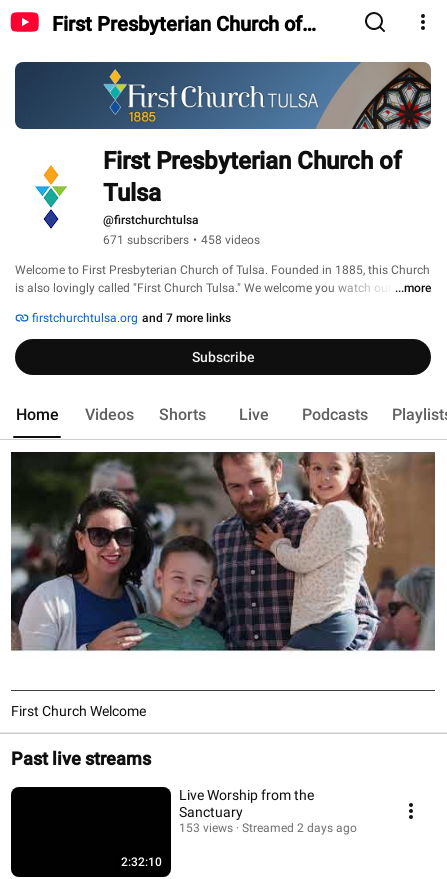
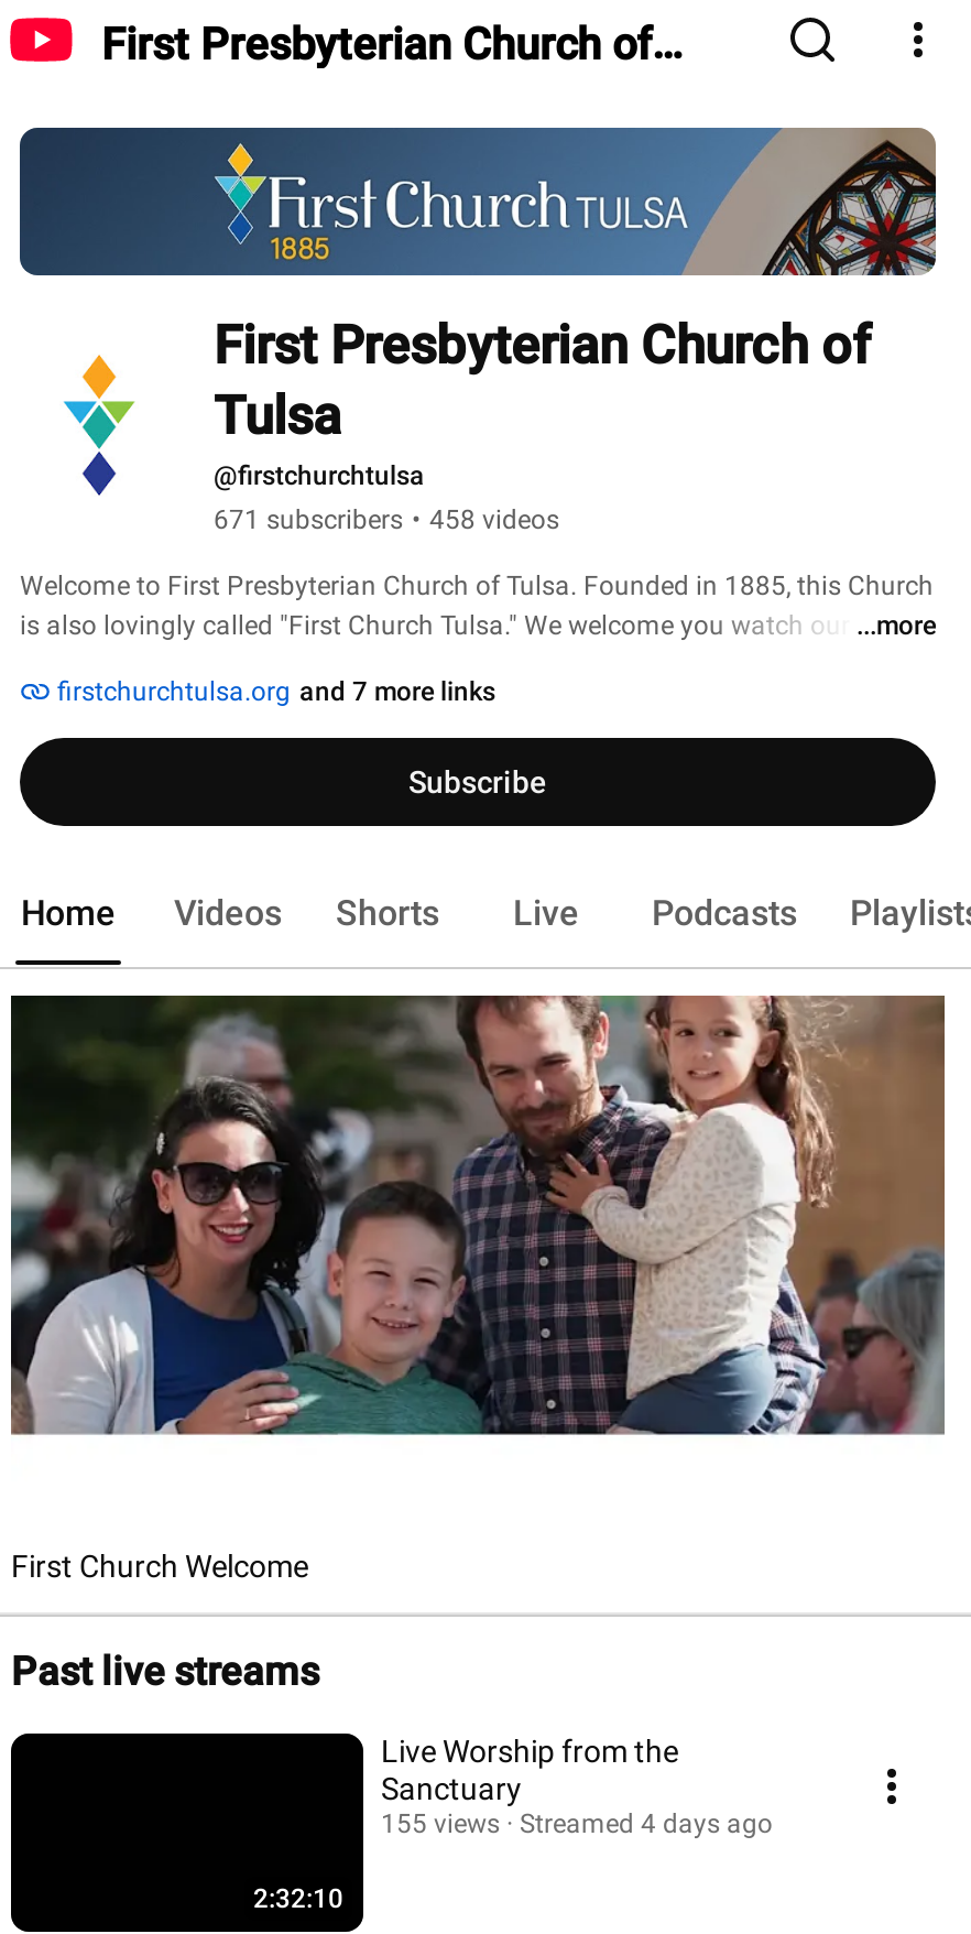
[179,820,233,834] 153 views -> [381,1807,500,1838] 155 views
[242,820,357,834] Streamed 2 days ago -> [520,1807,773,1838] Streamed 4 days ago

